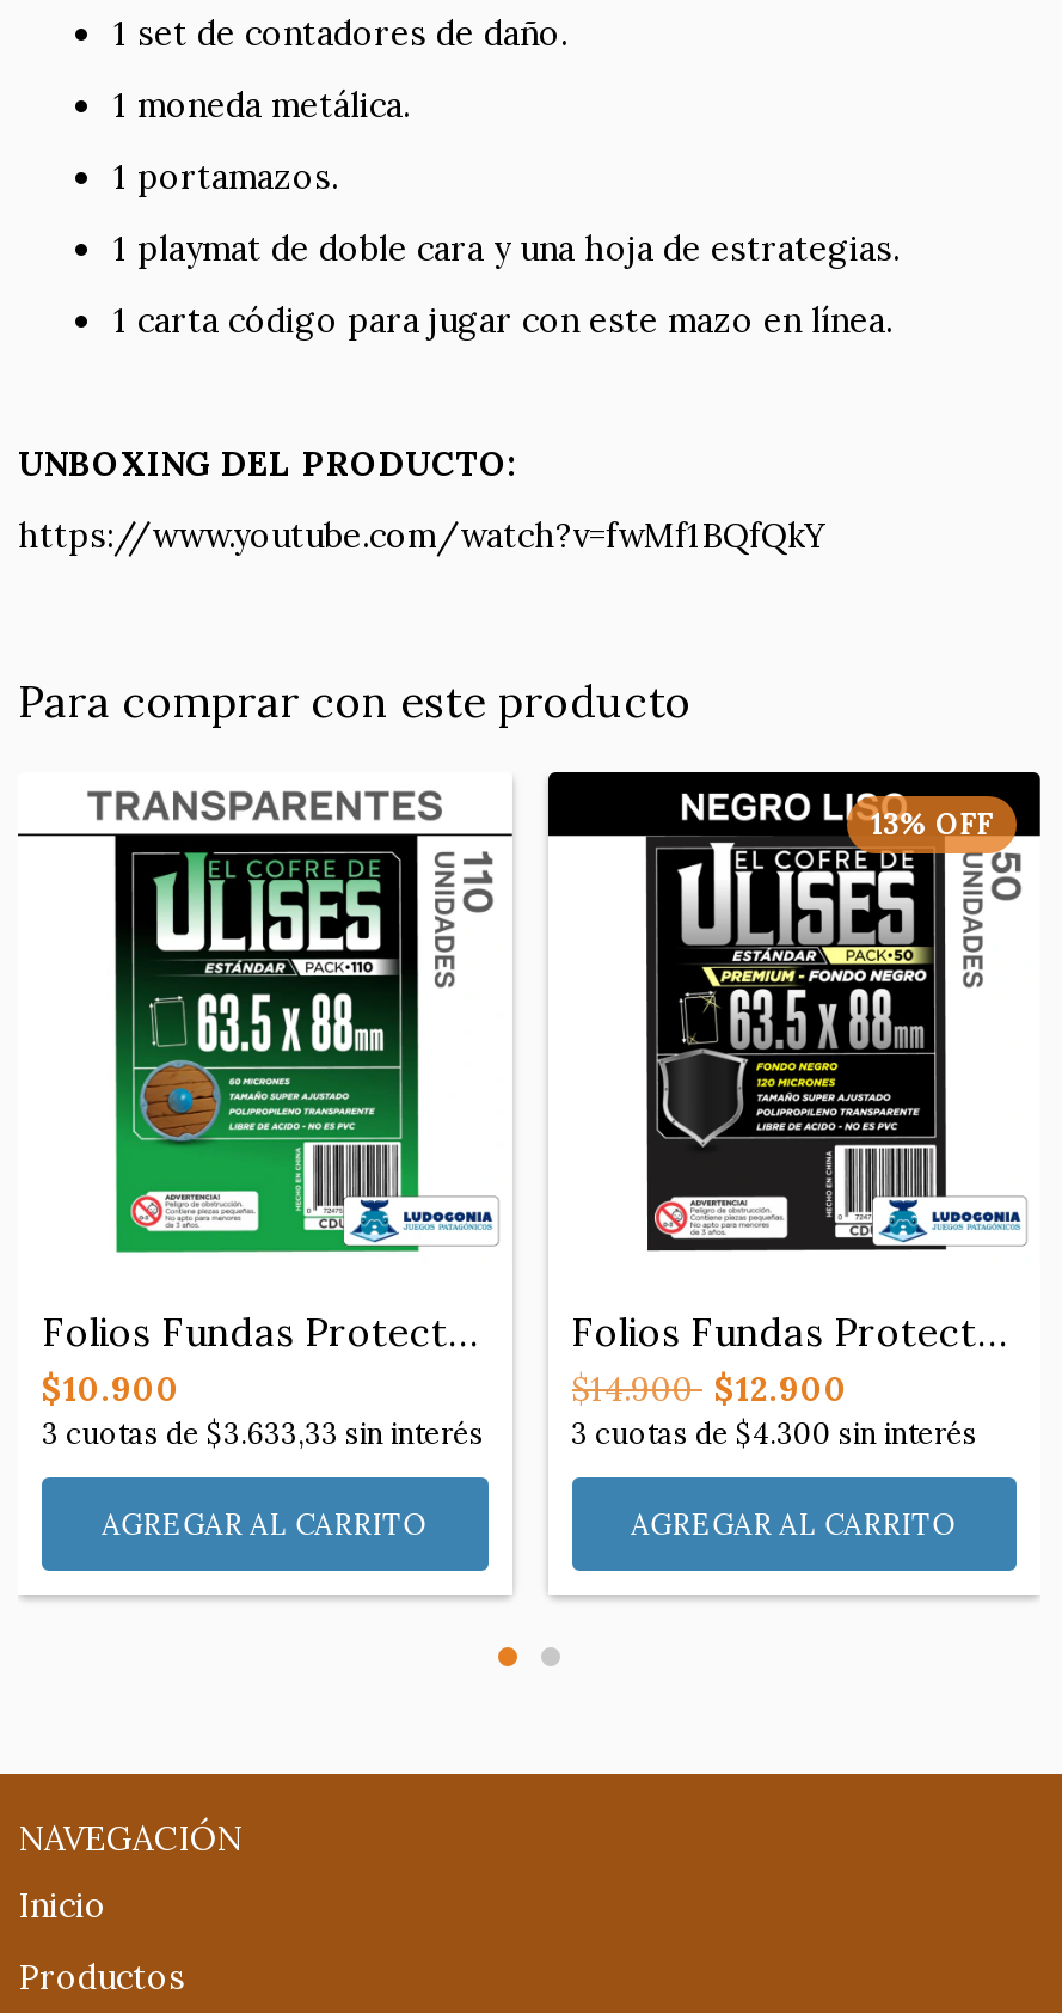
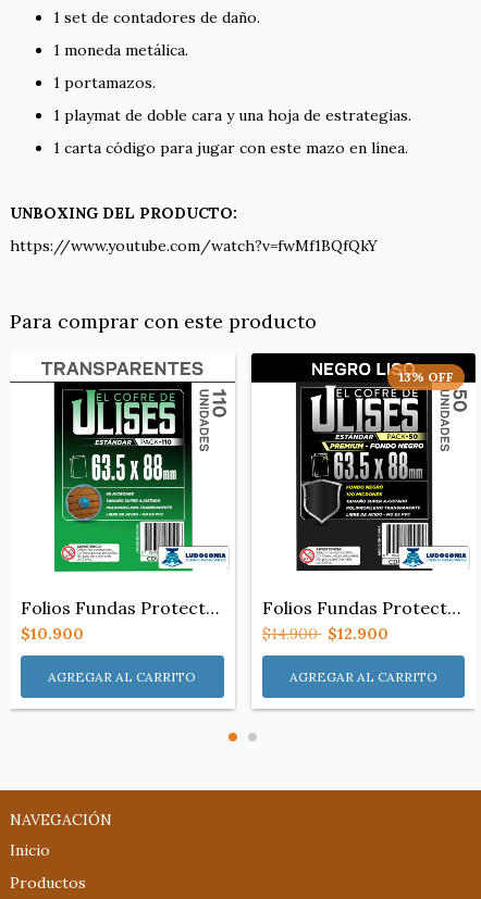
[42,1416,484,1452] 3 cuotas de $3.633,33 sin interés -> none
[571,1416,977,1452] 3 cuotas de $4.300 sin interés -> none

